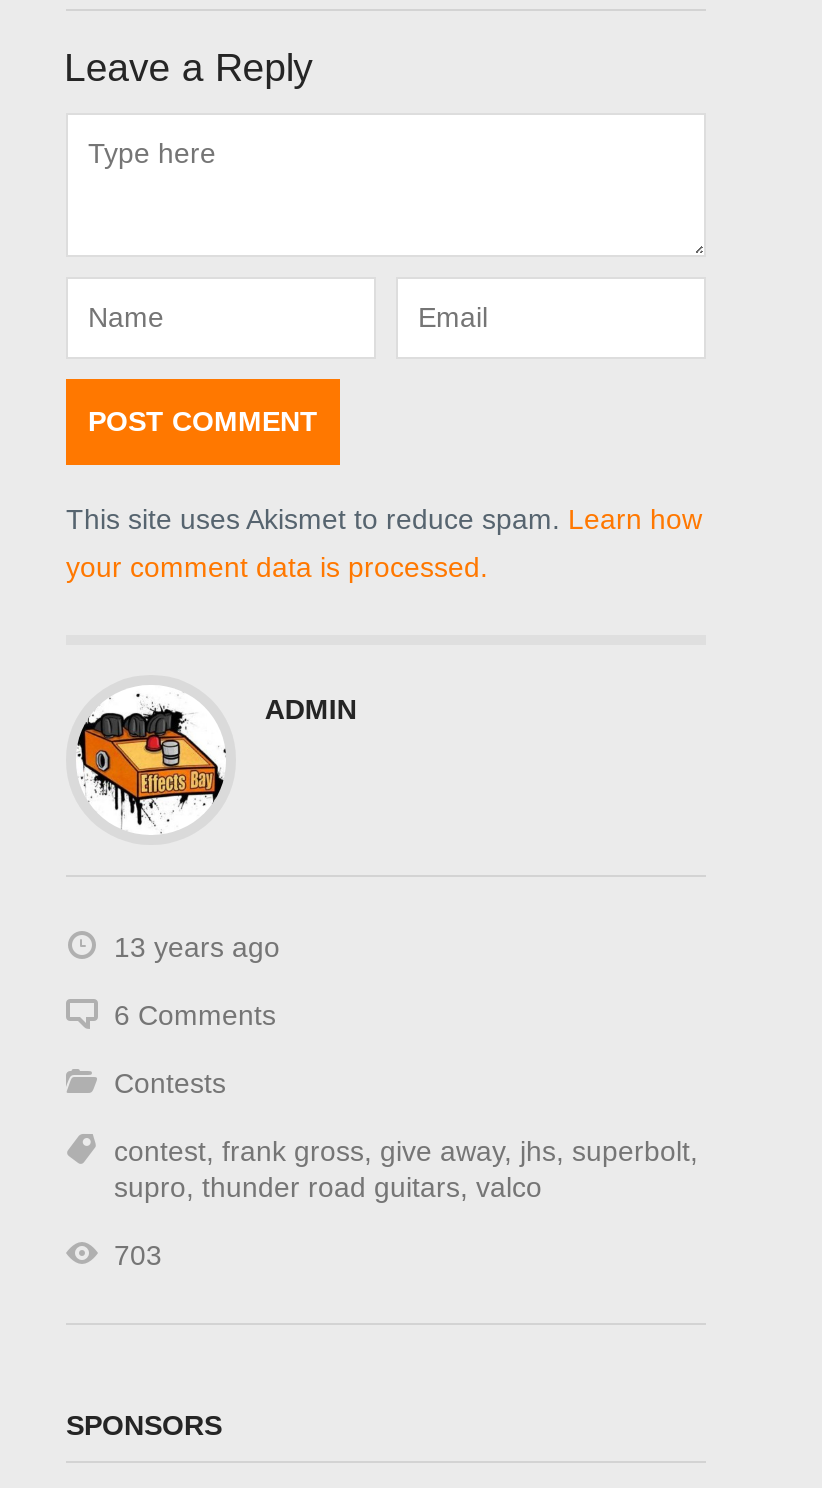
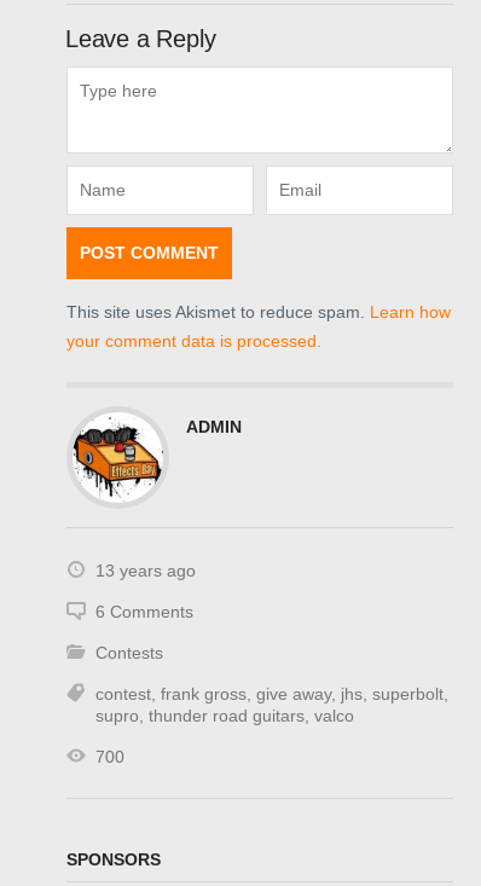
[114,1239,162,1271] 703 -> [95,747,124,766] 700

